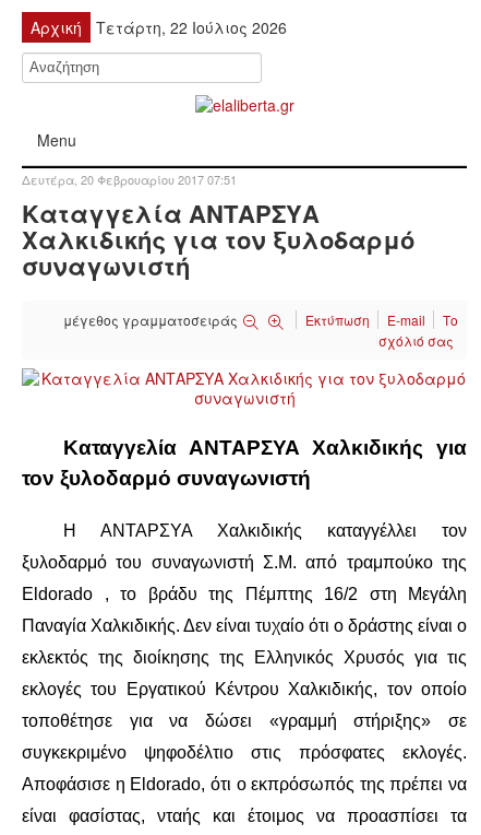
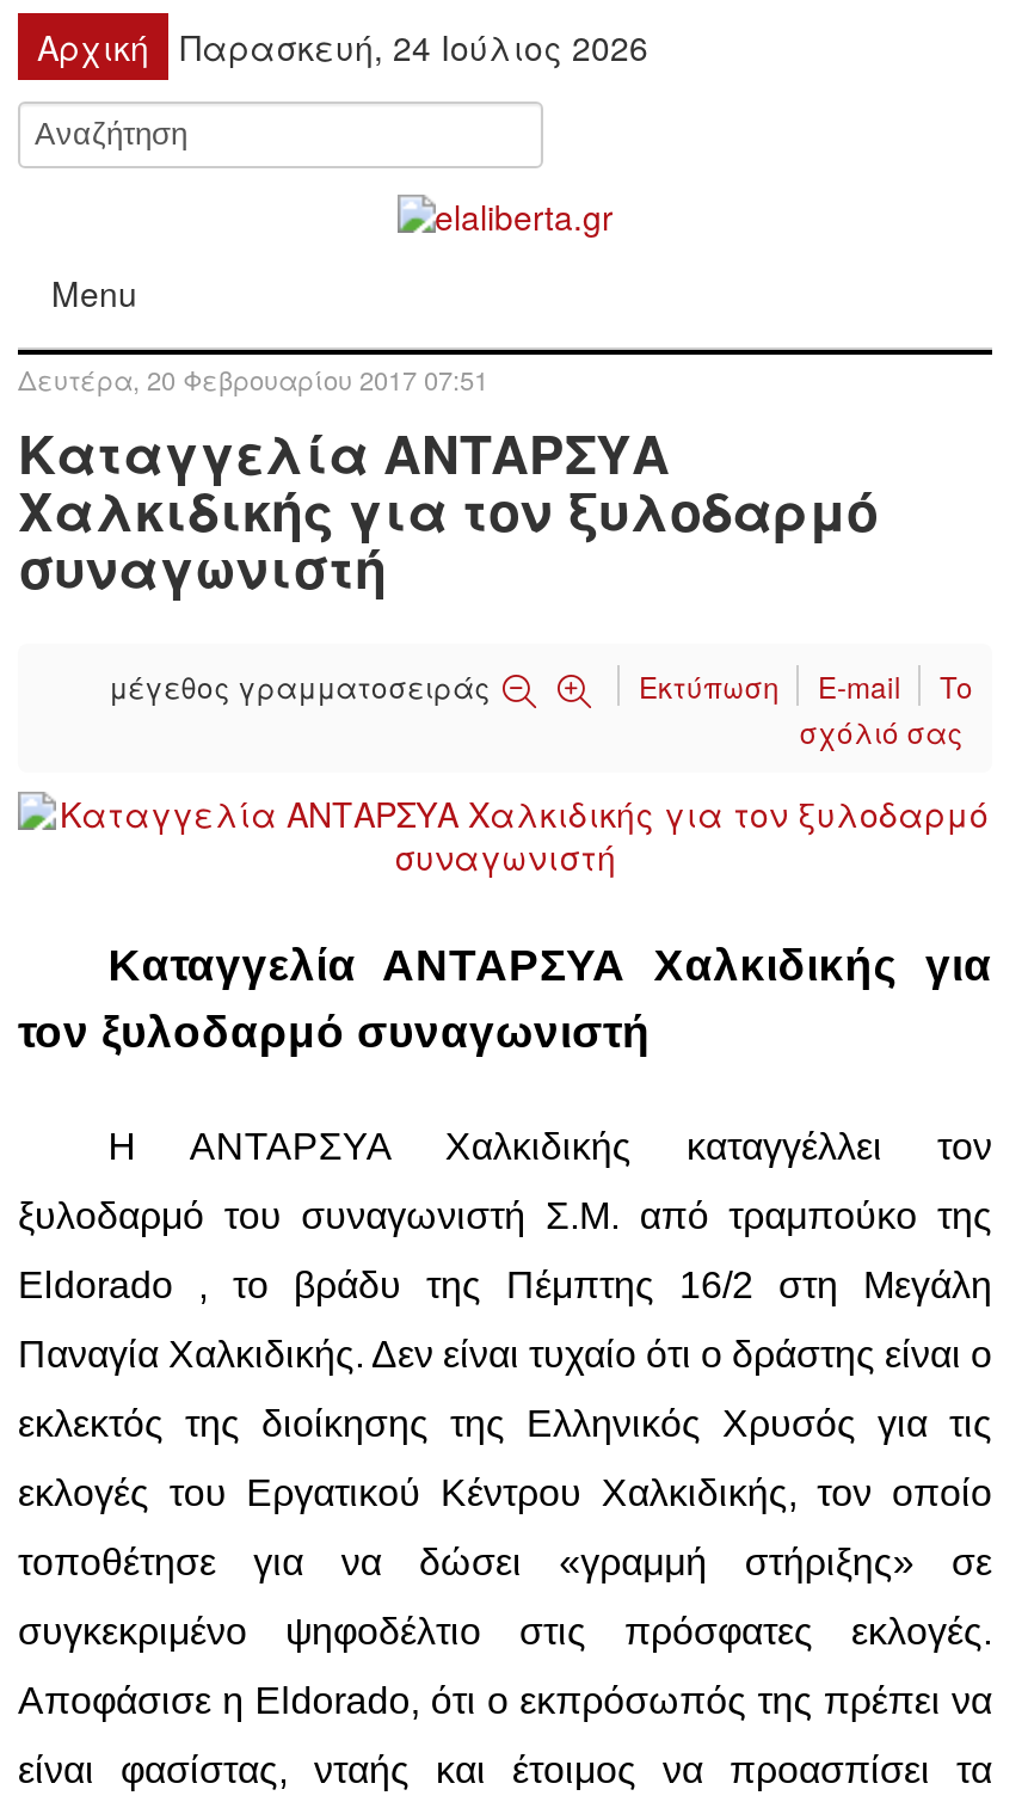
[96,16,287,38] Τετάρτη, 22 Ιούλιος 2026 -> [180,23,648,70] Παρασκευή, 24 Ιούλιος 2026

